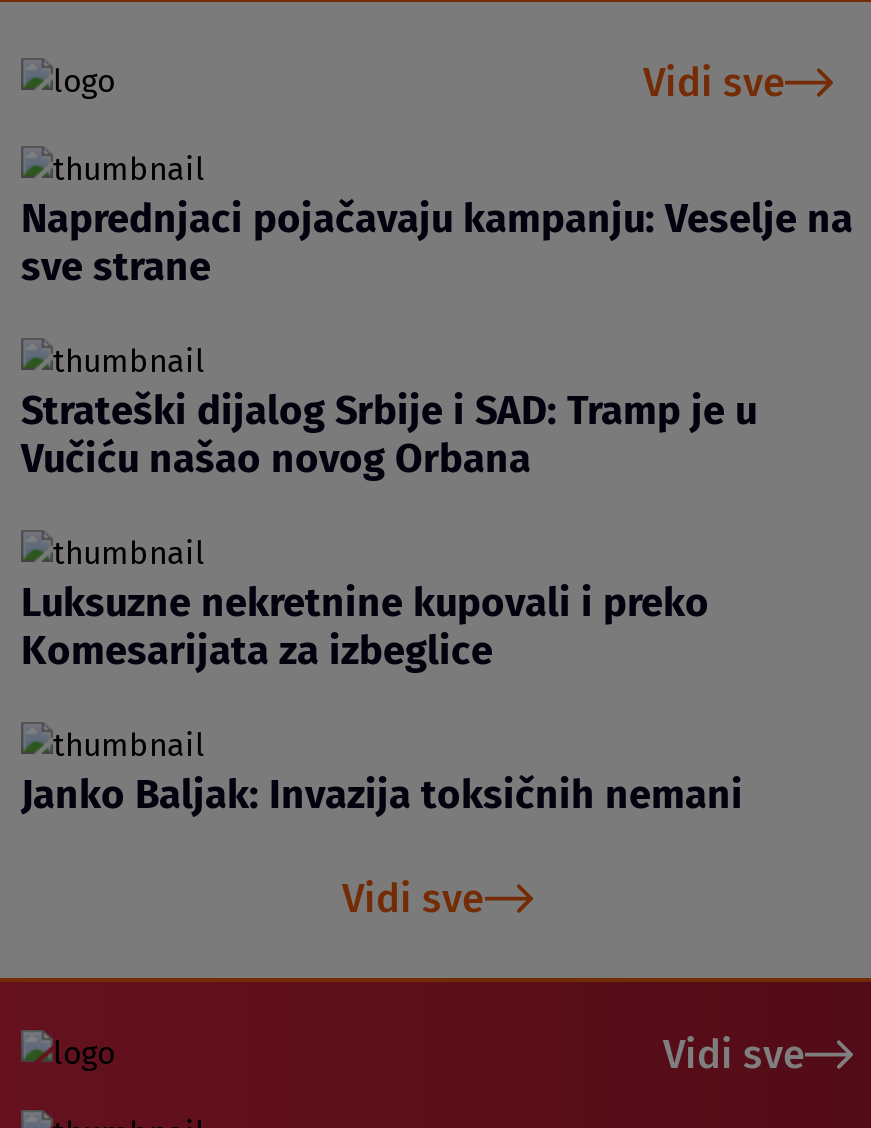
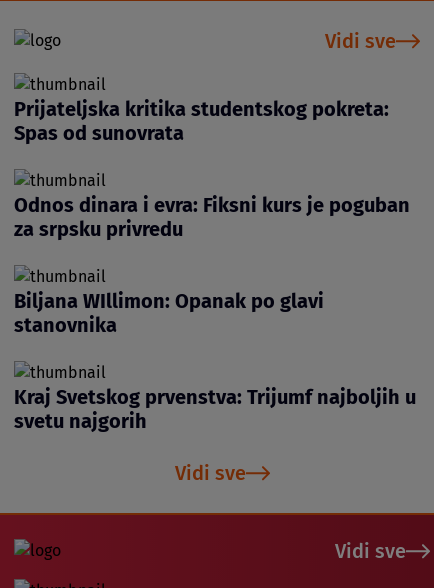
[21,194,853,290] Naprednjaci pojačavaju kampanju: Veselje na | sve strane -> [14,97,389,145] Prijateljska kritika studentskog pokreta: | Spas od sunovrata
[21,386,757,482] Strateški dijalog Srbije i SAD: Tramp je u | Vučiću našao novog Orbana -> [14,193,410,241] Odnos dinara i evra: Fiksni kurs je poguban | za srpsku privredu
[21,578,709,674] Luksuzne nekretnine kupovali i preko | Komesarijata za izbeglice -> [14,289,324,337] Biljana WIllimon: Opanak po glavi | stanovnika
[21,770,743,818] Janko Baljak: Invazija toksičnih nemani -> [14,385,416,433] Kraj Svetskog prvenstva: Trijumf najboljih u | svetu najgorih

